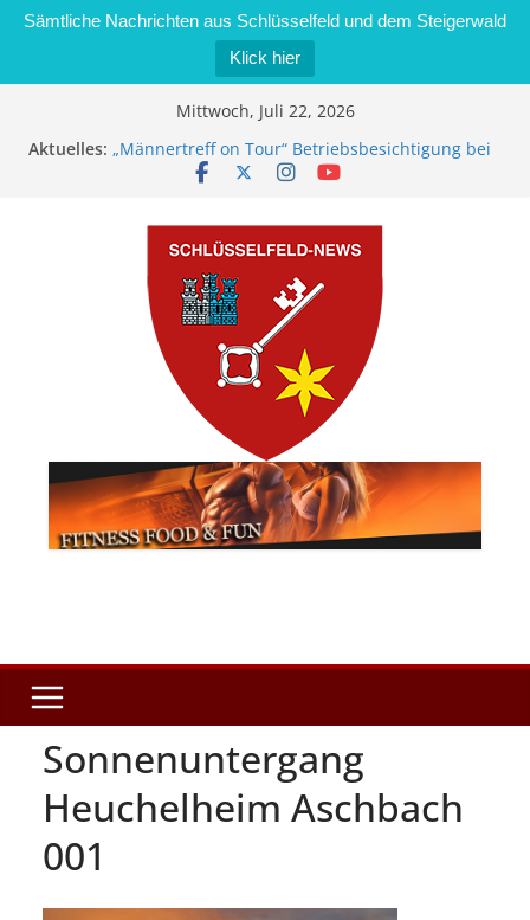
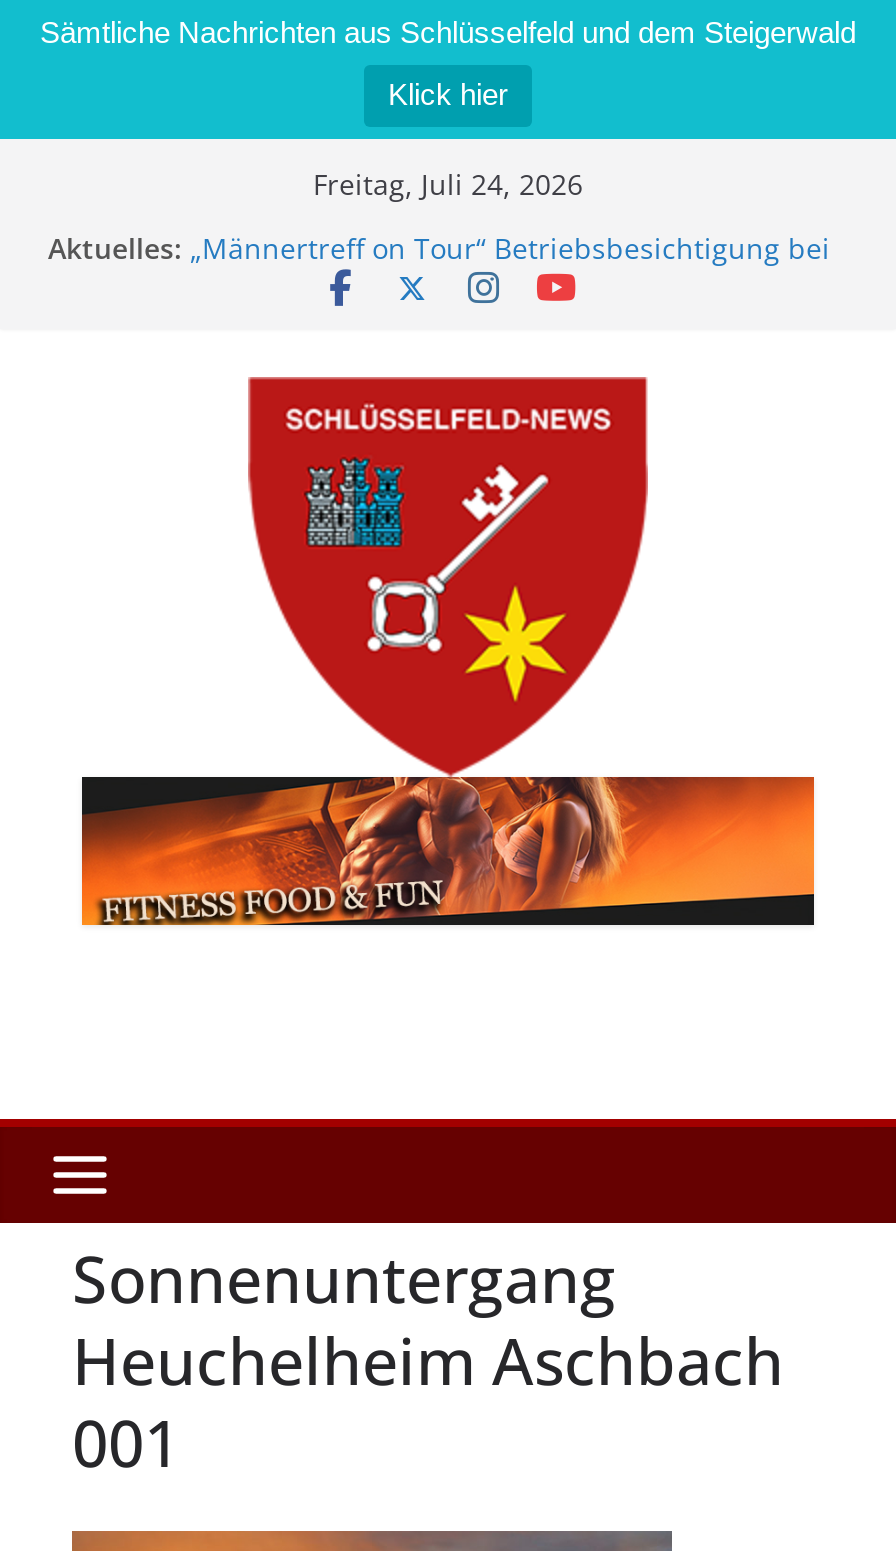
[176,99,354,122] Mittwoch, Juli 22, 2026 -> [313,165,583,203] Freitag, Juli 24, 2026

